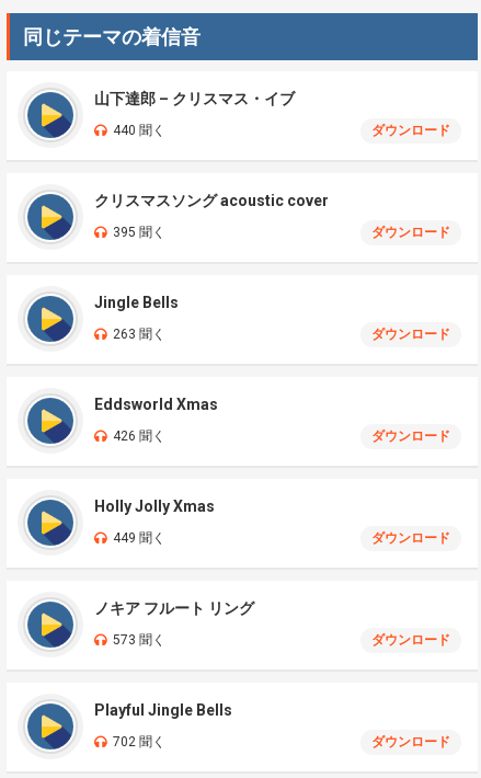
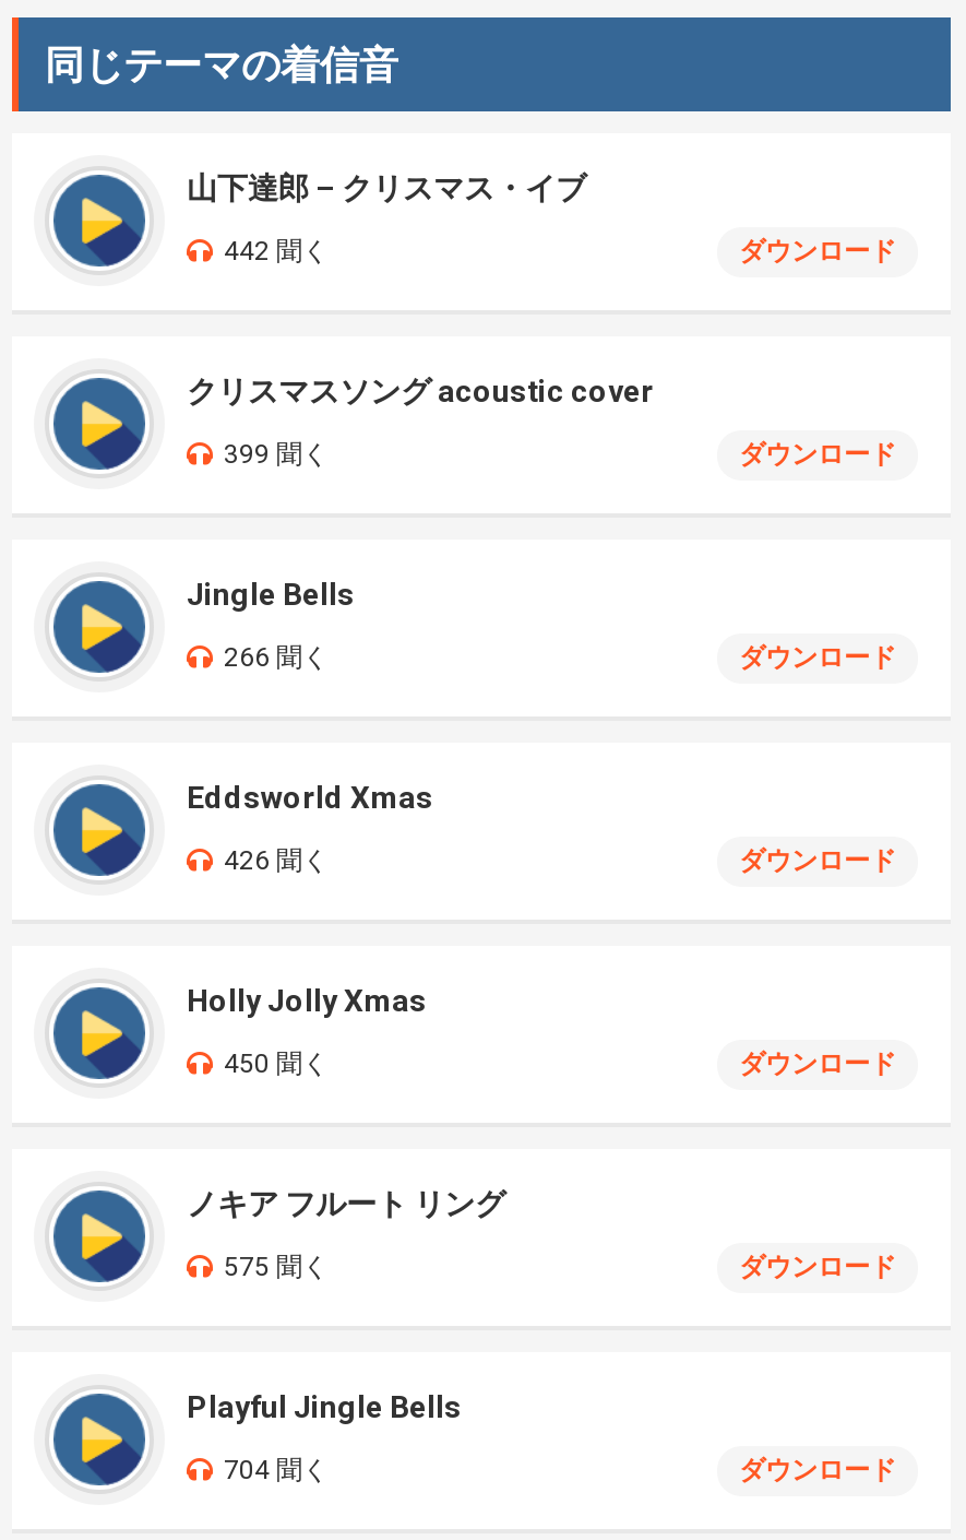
[113,123,165,138] 440 聞く -> [224,236,329,266] 442 聞く
[113,225,165,240] 395 聞く -> [224,439,329,470] 399 聞く
[113,327,165,342] 263 聞く -> [224,642,329,673] 266 聞く
[113,530,165,546] 449 聞く -> [224,1049,329,1079] 450 聞く
[113,632,165,648] 573 聞く -> [224,1252,329,1282] 575 聞く
[113,734,165,750] 702 聞く -> [224,1455,329,1485] 704 聞く

